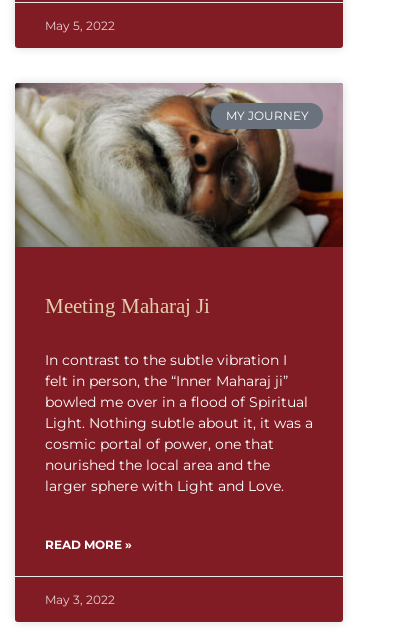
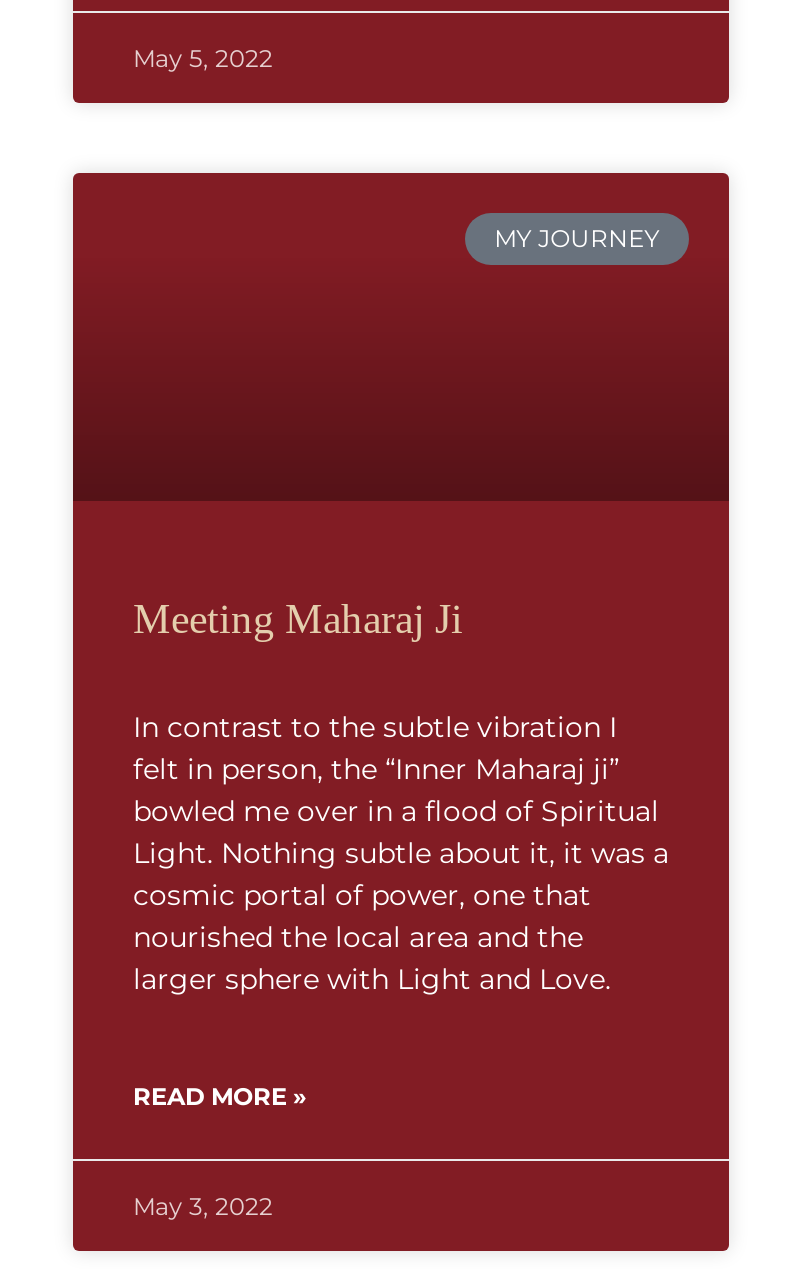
[14,83,343,248] [image] -> [71,171,731,501] [image]

